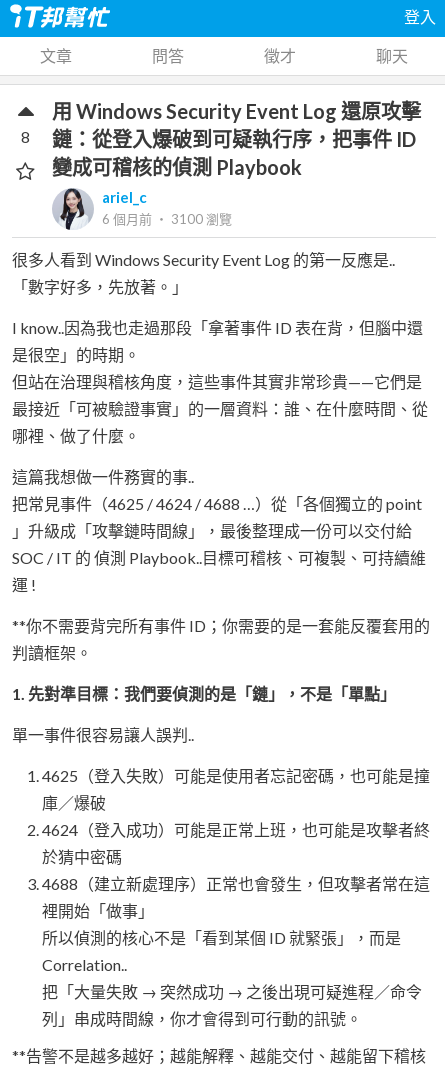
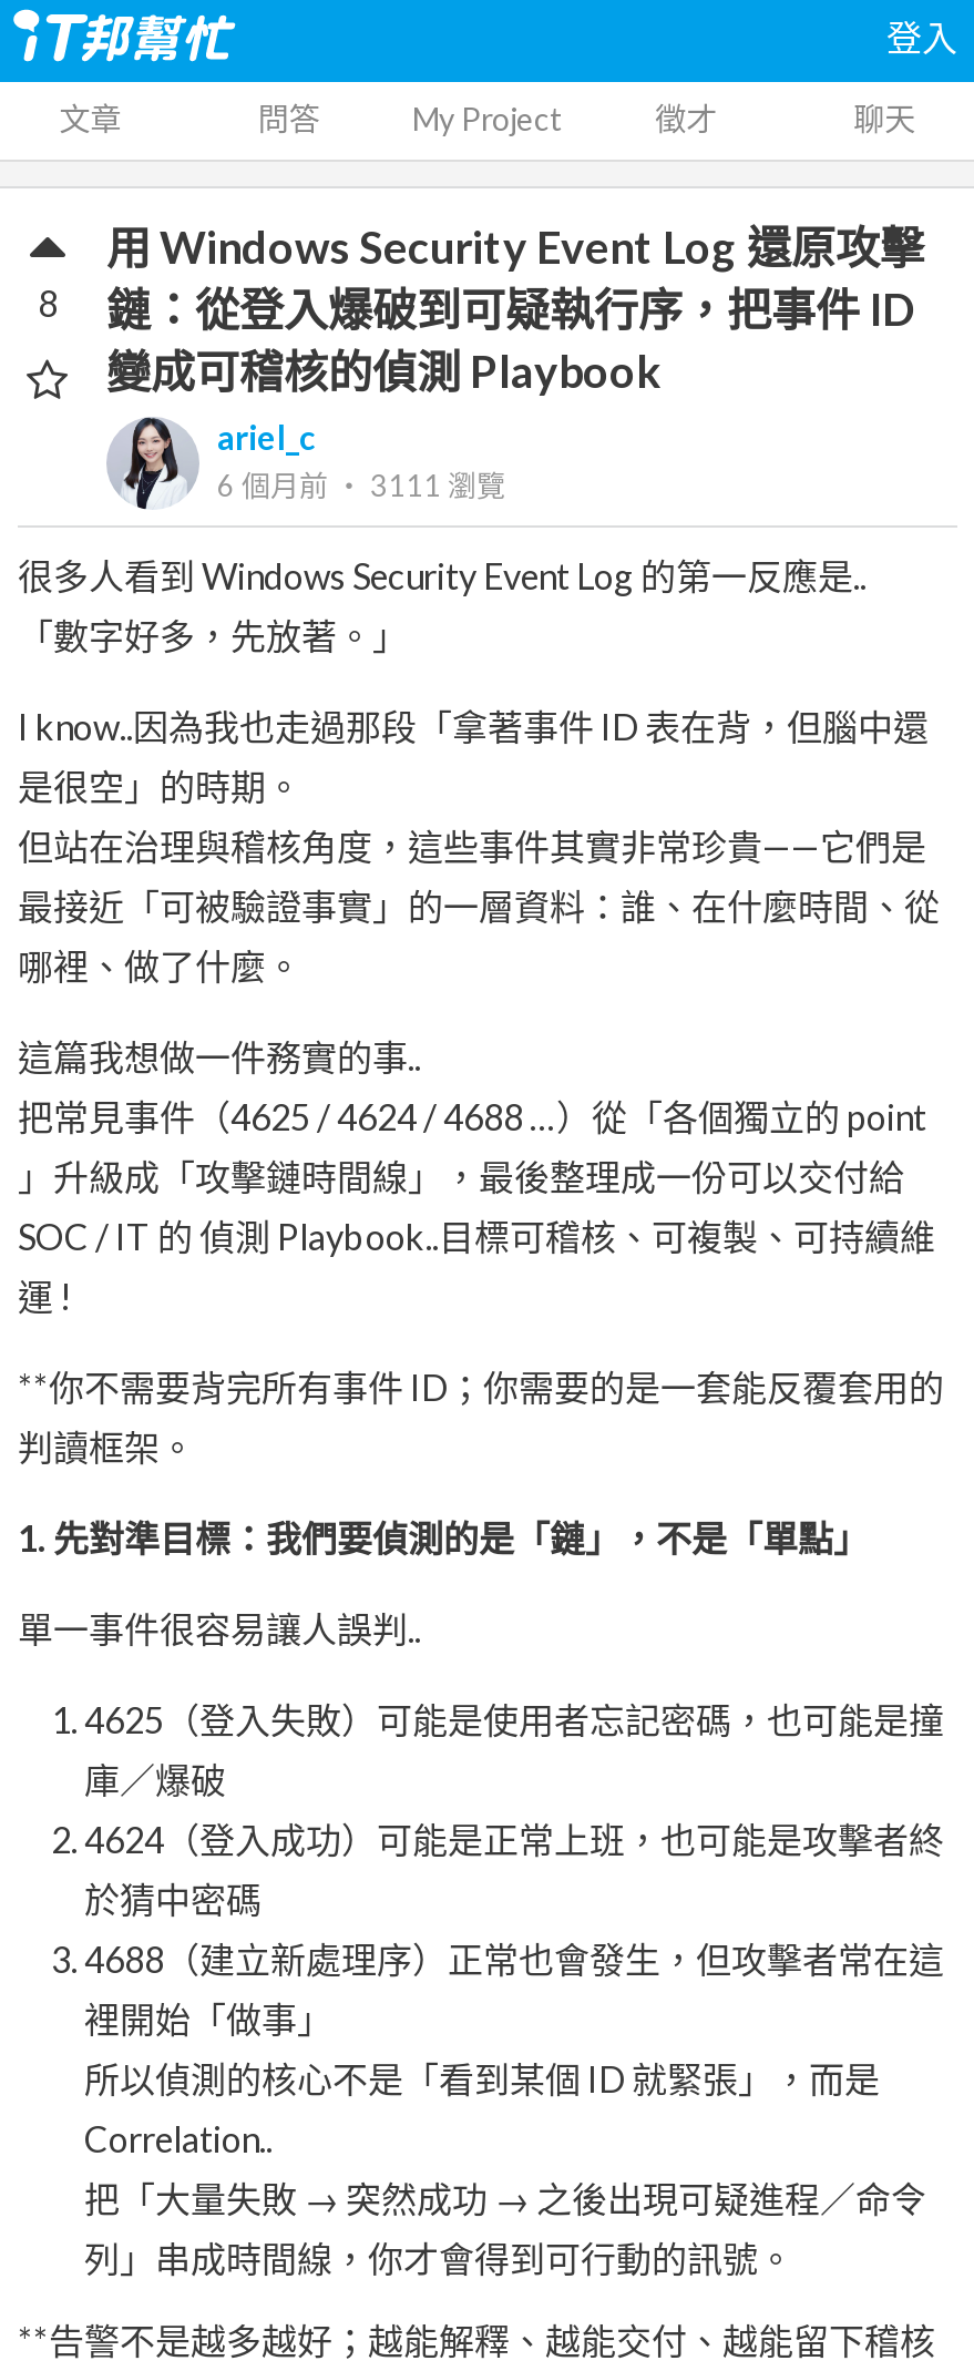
none -> [412,100,563,137] My Project
[102,211,232,227] 6 個月前‧ 3100瀏覽 -> [217,468,505,503] 6 個月前‧ 3111瀏覽

